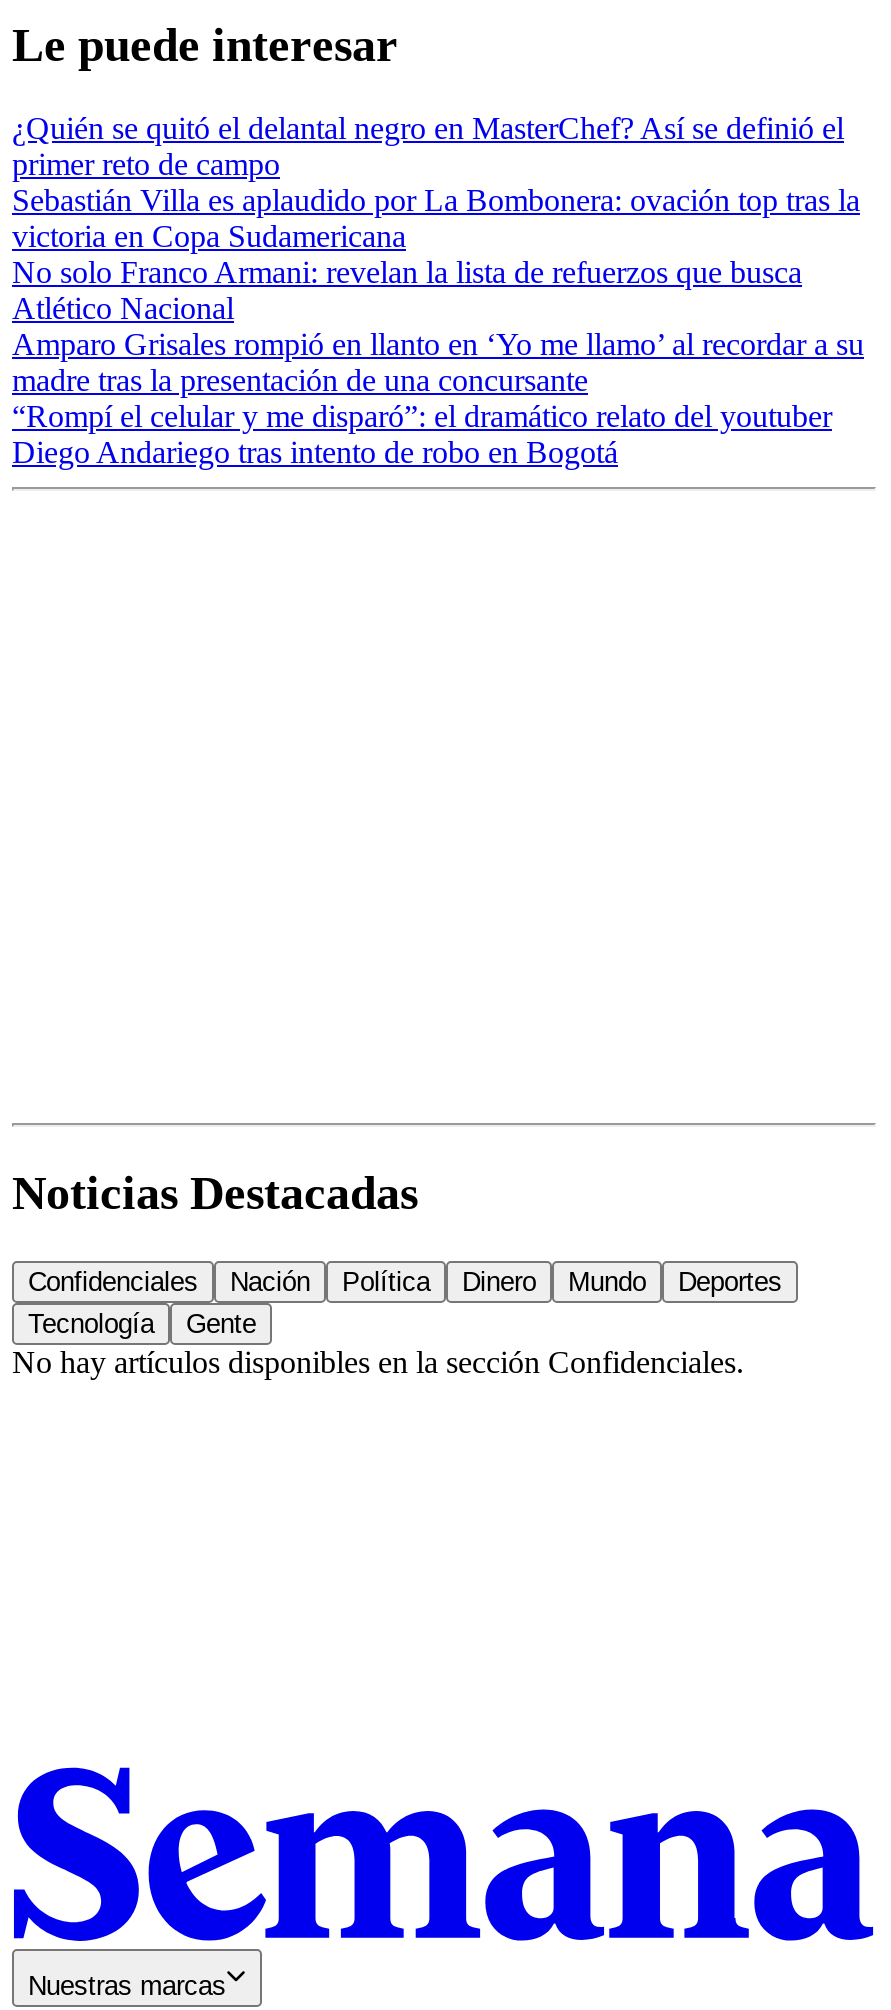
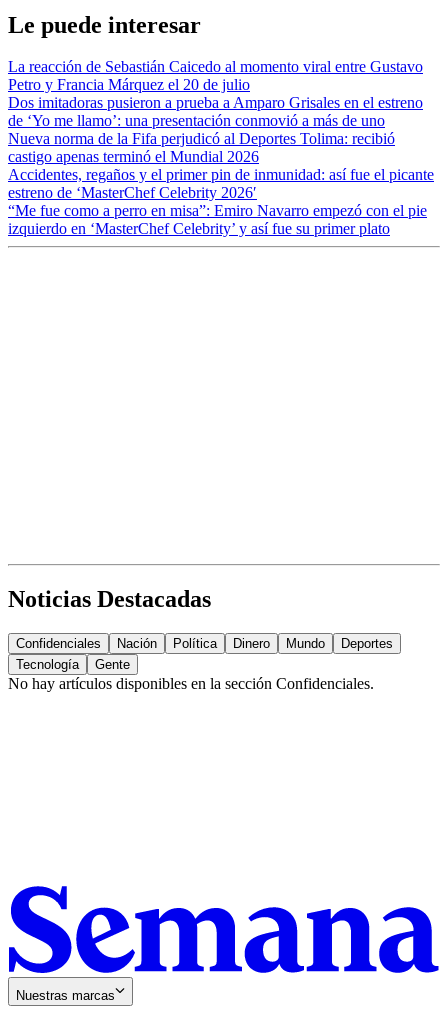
[12,112,864,470] ¿Quién se quitó el delantal negro en MasterChef? Así se definió el | primer reto de campo | Sebastián Villa es aplaudido por La Bombonera: ovación top tras la | victoria en Copa Sudamericana | No solo Franco Armani: revelan la lista de refuerzos que busca | Atlético Nacional | Amparo Grisales rompió en llanto en ‘Yo me llamo’ al recordar a su | madre tras la presentación de una concursante | “Rompí el celular y me disparó”: el dramático relato del youtuber | Diego Andariego tras intento de robo en Bogotá -> [8,58,434,237] La reacción de Sebastián Caicedo al momento viral entre Gustavo | Petro y Francia Márquez el 20 de julio | Dos imitadoras pusieron a prueba a Amparo Grisales en el estreno | de ‘Yo me llamo’: una presentación conmovió a más de uno | Nueva norma de la Fifa perjudicó al Deportes Tolima: recibió | castigo apenas terminó el Mundial 2026 | Accidentes, regaños y el primer pin de inmunidad: así fue el picante | estreno de ‘MasterChef Celebrity 2026′ | “Me fue como a perro en misa”: Emiro Navarro empezó con el pie | izquierdo en ‘MasterChef Celebrity’ y así fue su primer plato

